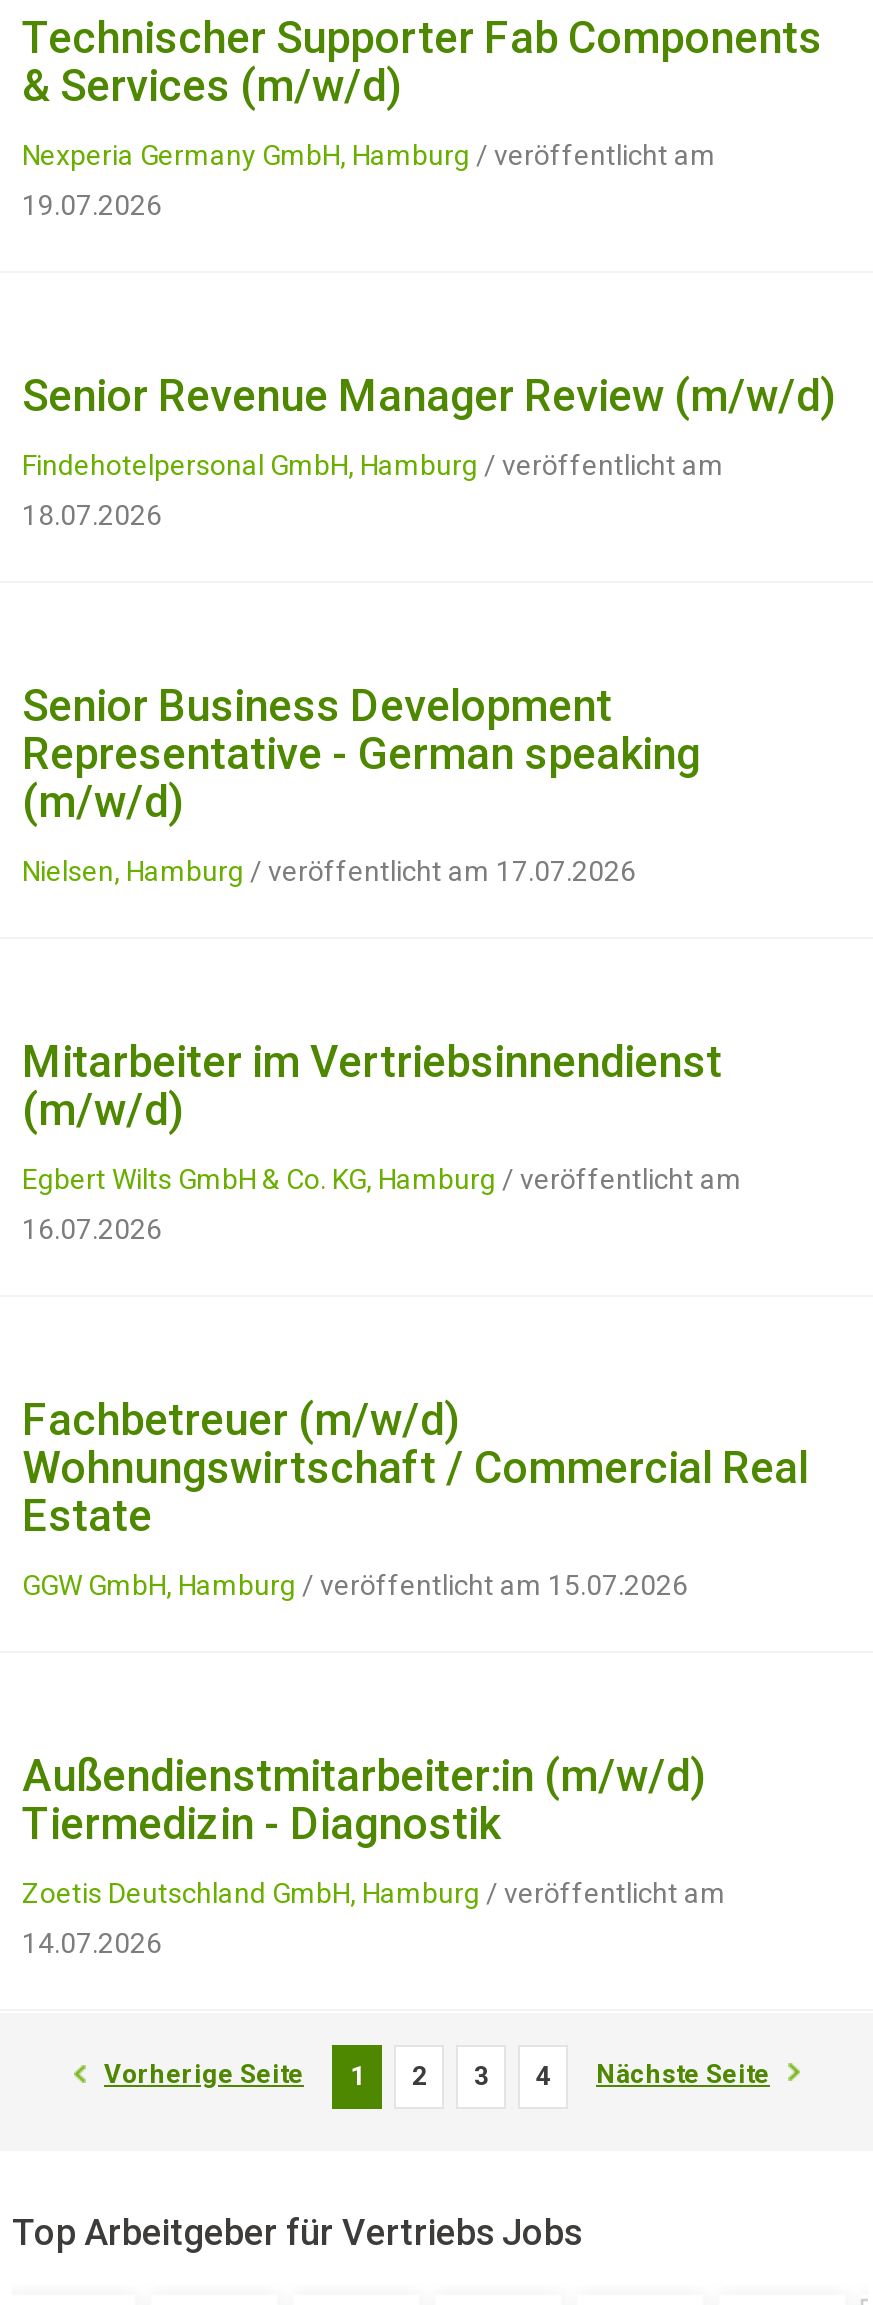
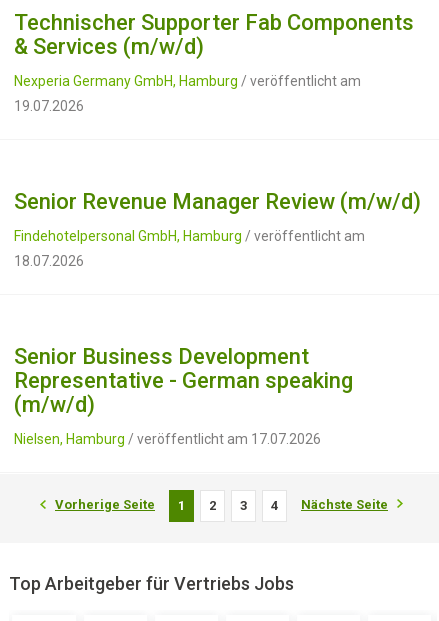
[22,1037,742,1245] Mitarbeiter im Vertriebsinnendienst | (m/w/d) | Egbert Wilts GmbH & Co. KG, Hamburg / veröffentlicht am | 16.07.2026 -> none
[22,1395,808,1601] Fachbetreuer (m/w/d) | Wohnungswirtschaft / Commercial Real | Estate | GGW GmbH, Hamburg / veröffentlicht am 15.07.2026 -> none
[22,1751,726,1959] Außendienstmitarbeiter:in (m/w/d) | Tiermedizin - Diagnostik | Zoetis Deutschland GmbH, Hamburg / veröffentlicht am | 14.07.2026 -> none

